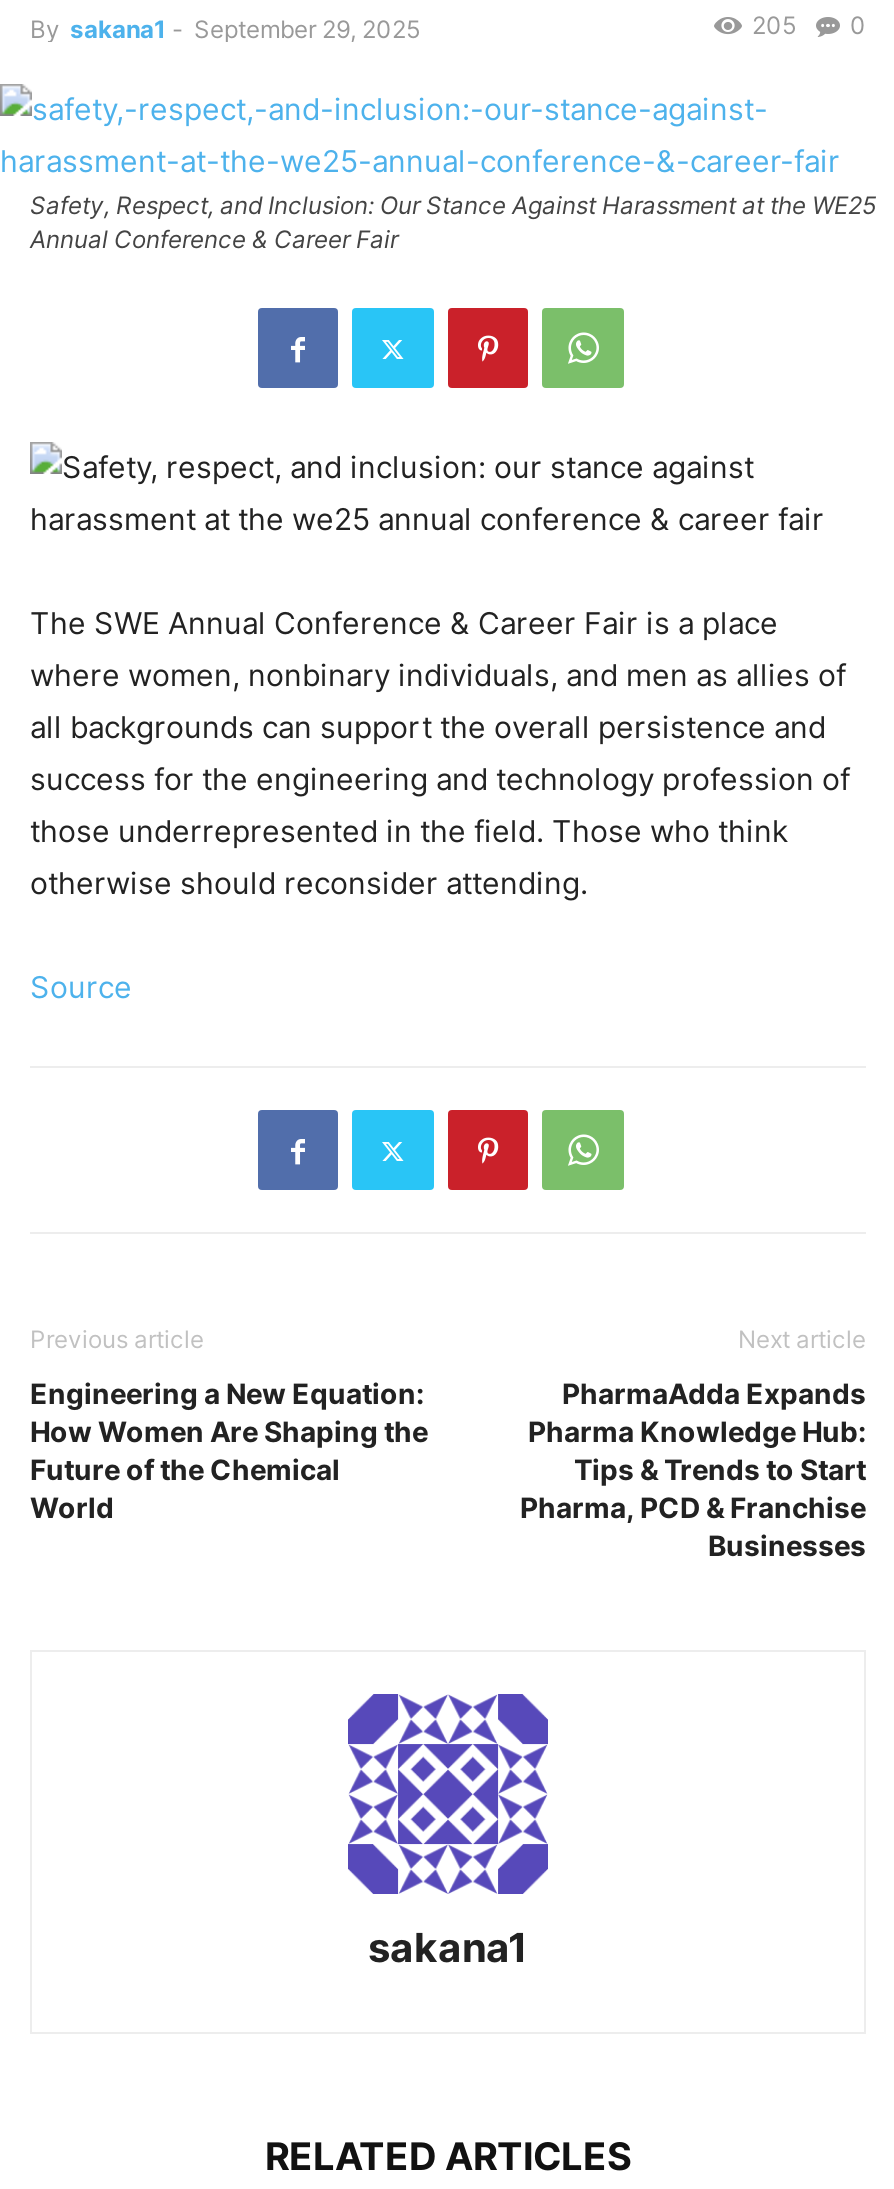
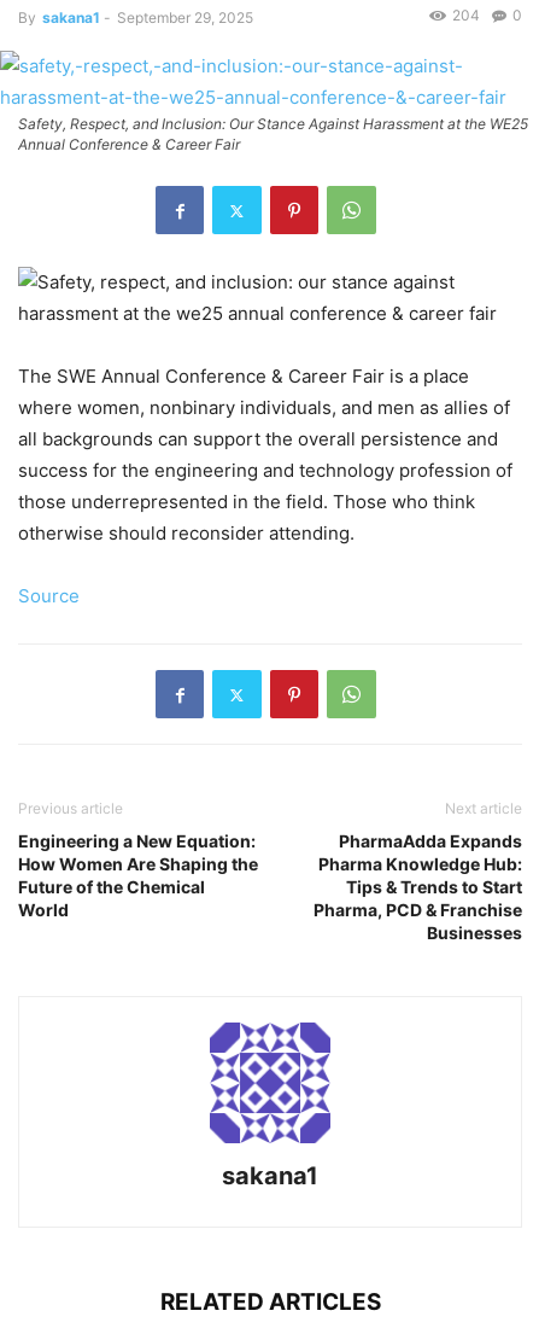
[752,10,866,40] 205 0 -> [452,6,522,24] 204 0

